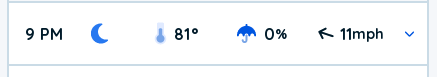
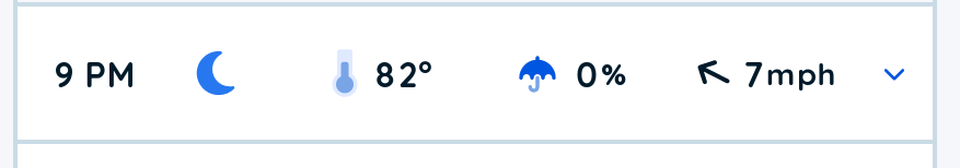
[174,24,198,44] 81° -> [376,52,434,96] 82°
[339,24,384,44] 11mph -> [743,52,837,96] 7mph

